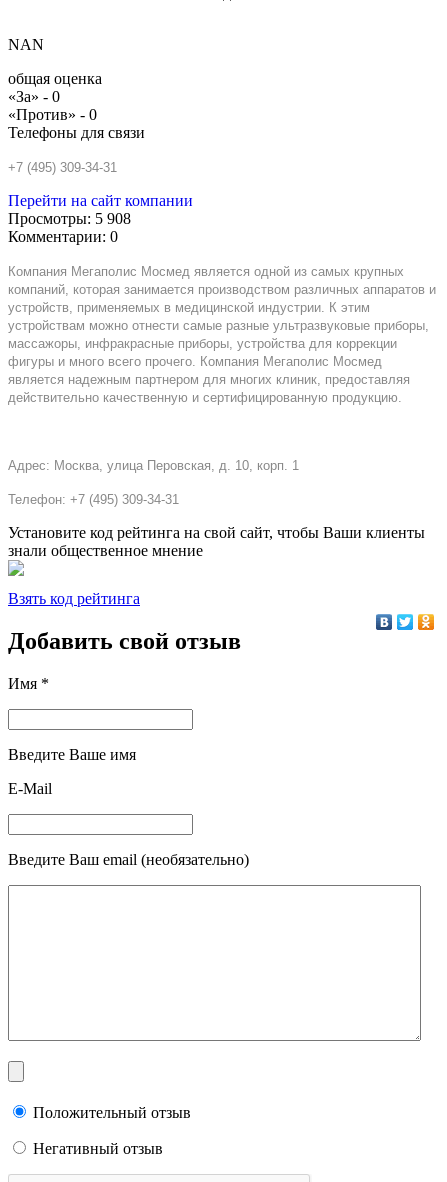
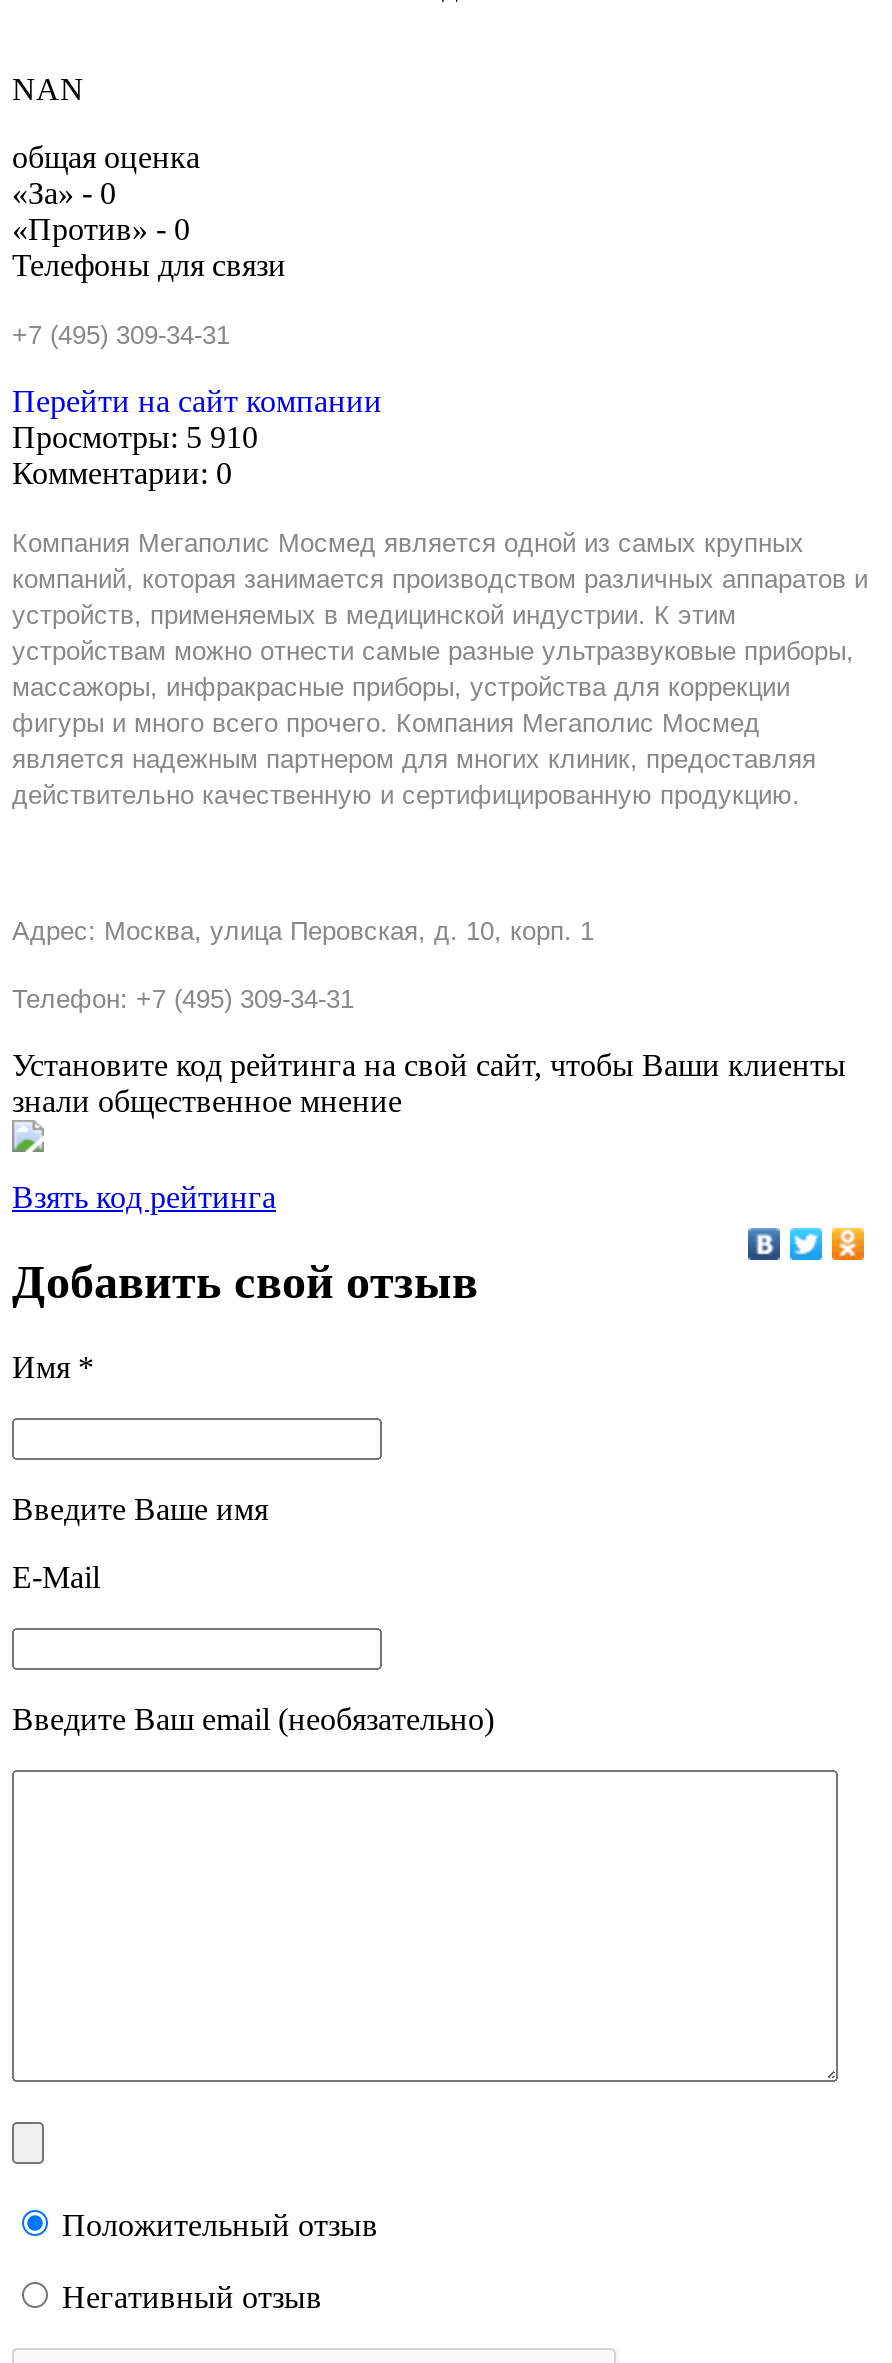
[8,210,131,227] Просмотры: 5 908 -> [12,420,258,454] Просмотры: 5 910

